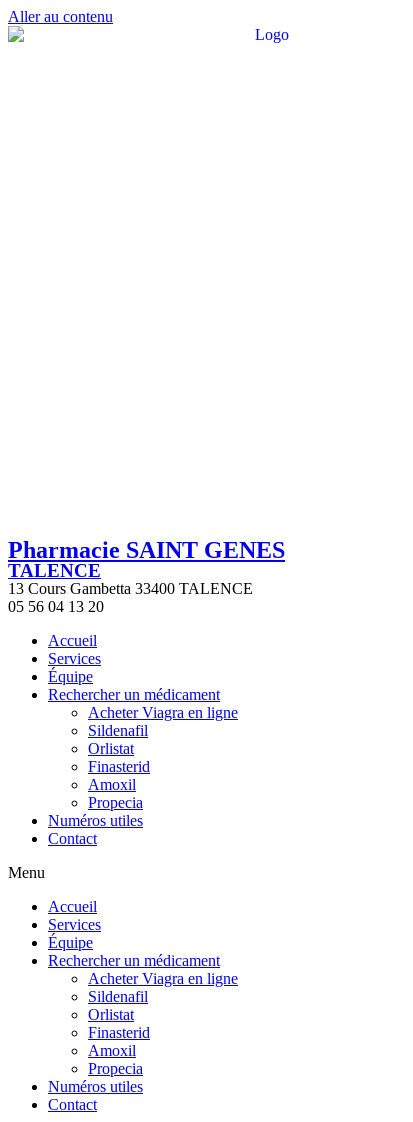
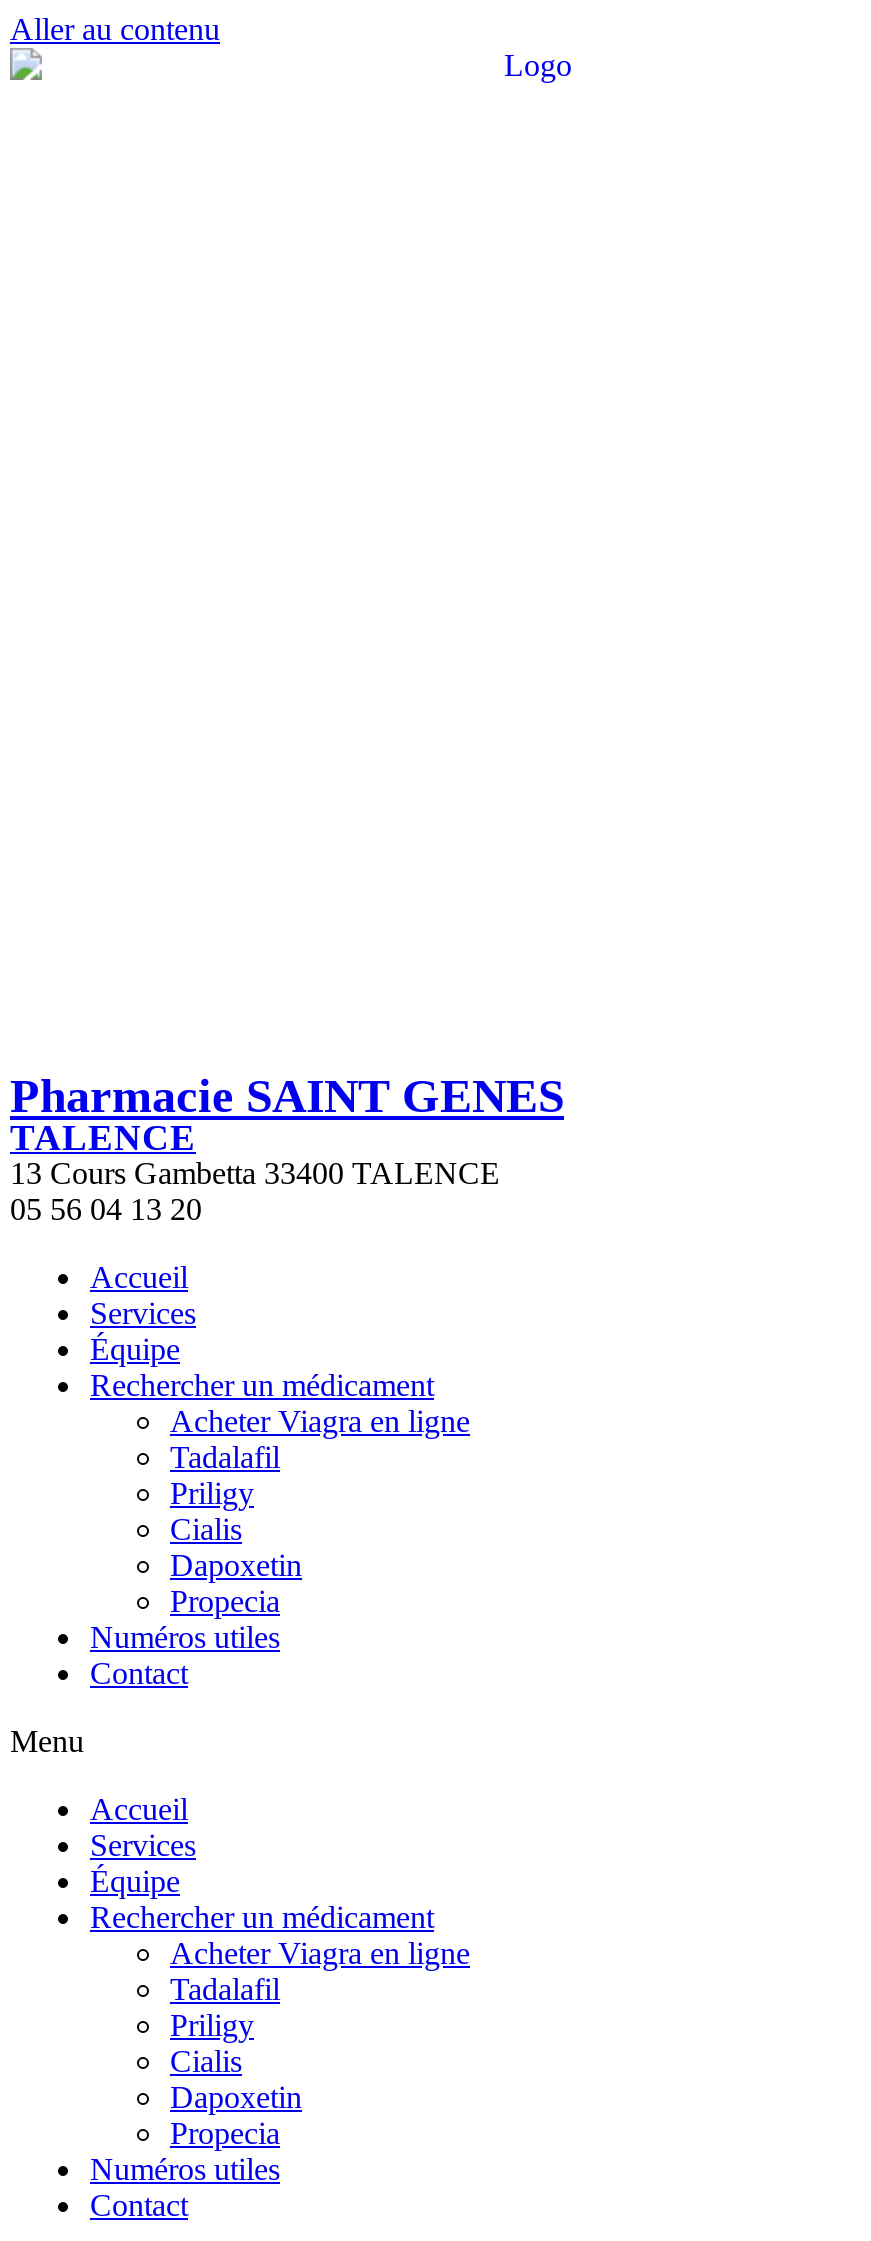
[88,722,150,793] Sildenafil | Orlistat | Finasterid | Amoxil -> [170,1440,302,1582] Tadalafil | Priligy | Cialis | Dapoxetin
[88,988,150,1059] Sildenafil | Orlistat | Finasterid | Amoxil -> [170,1972,302,2114] Tadalafil | Priligy | Cialis | Dapoxetin

